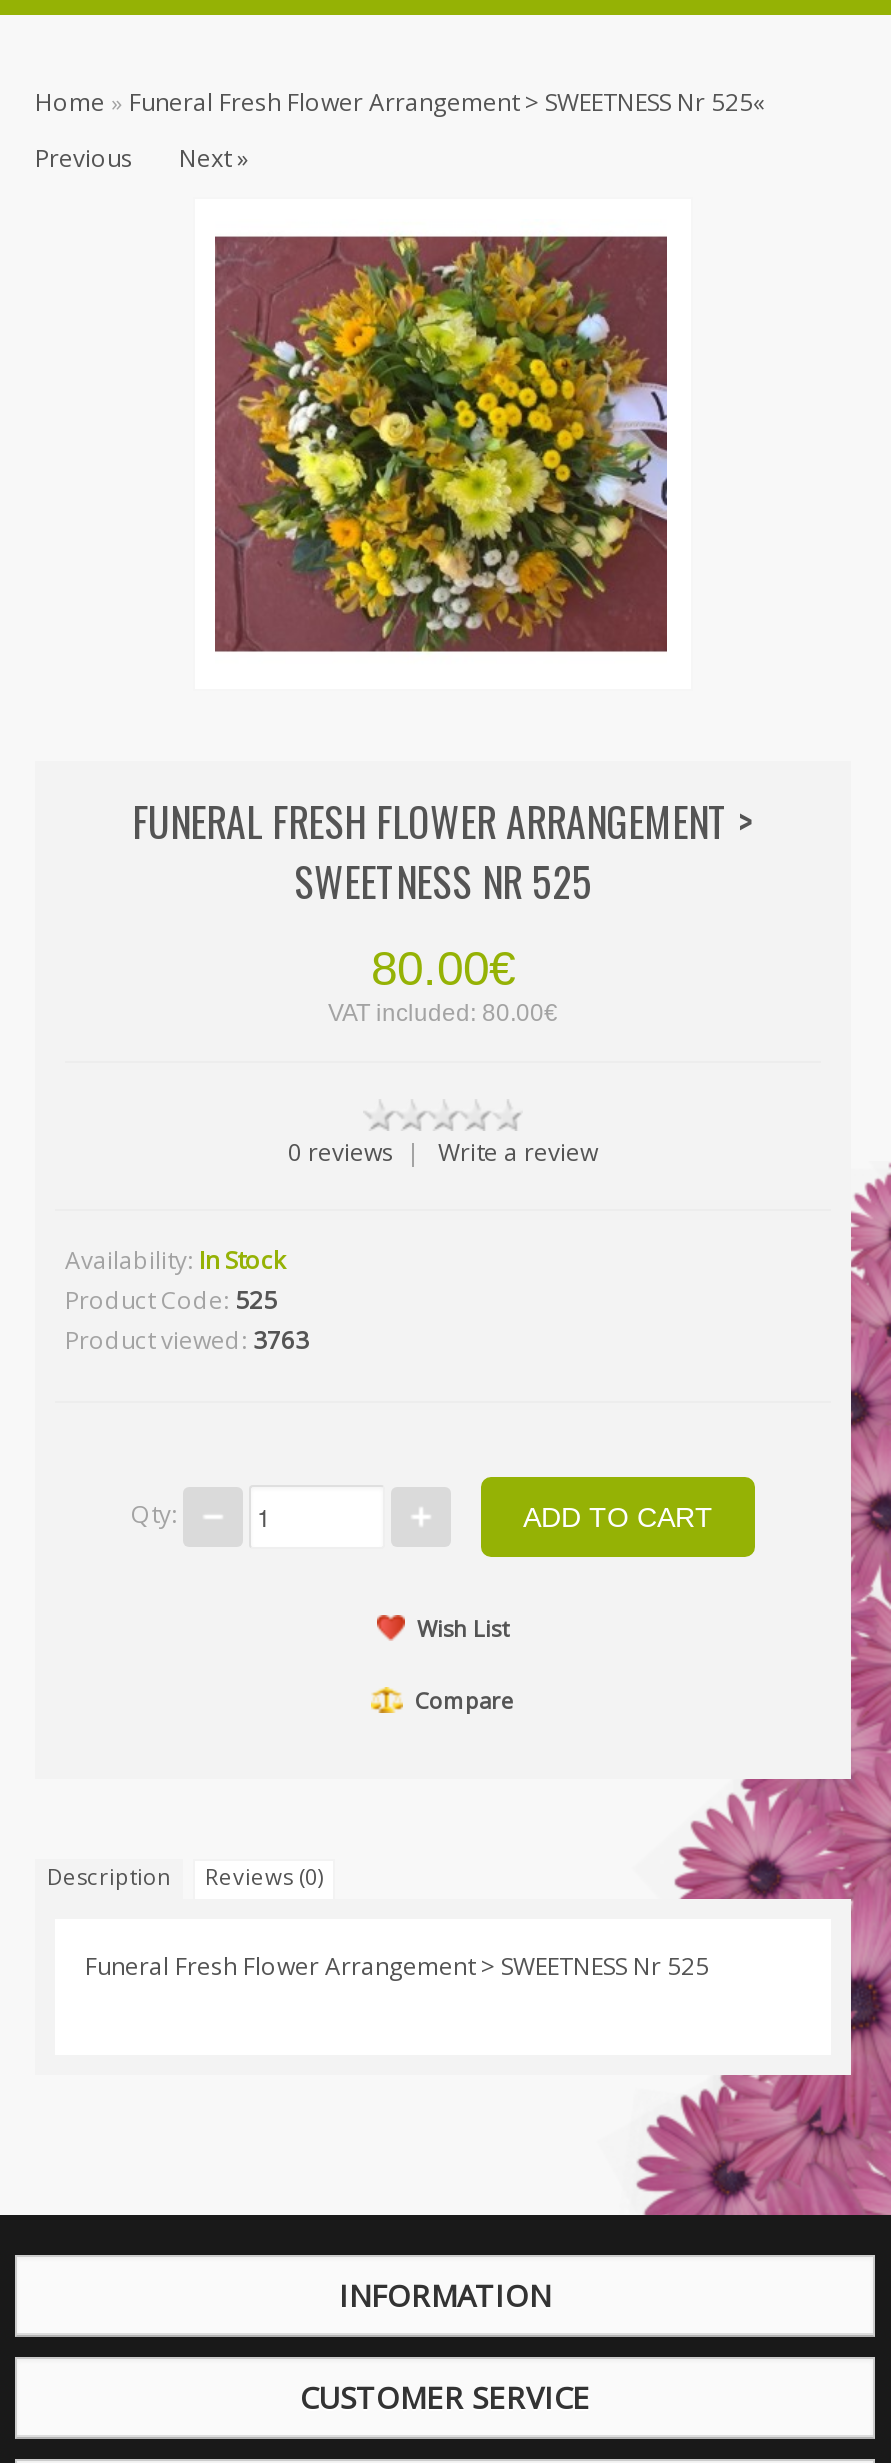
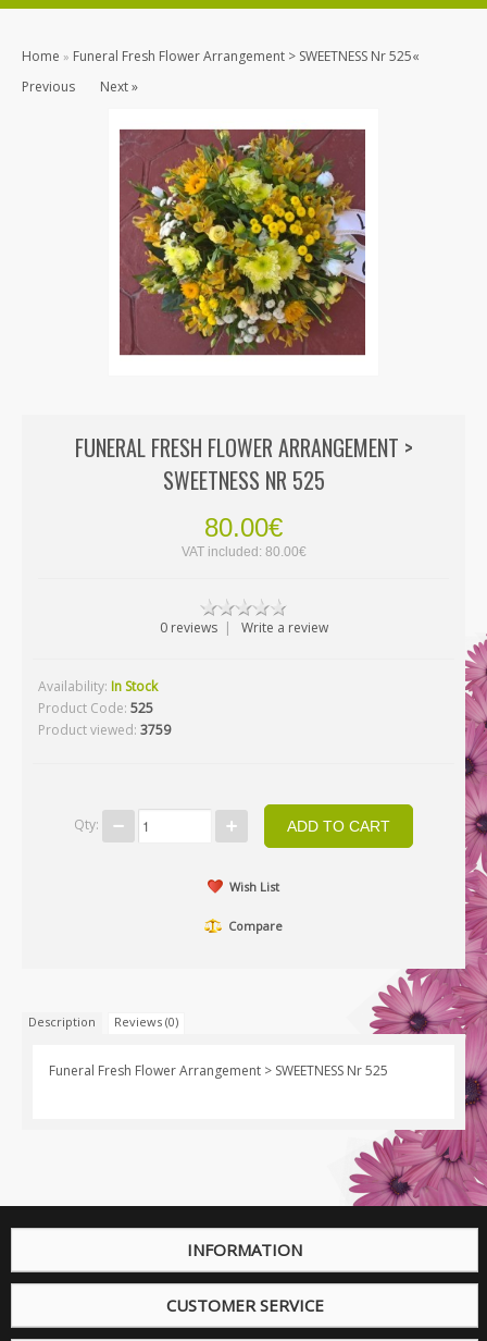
[65,1324,309,1358] Product viewed: 3763 -> [38,721,171,740] Product viewed: 3759

